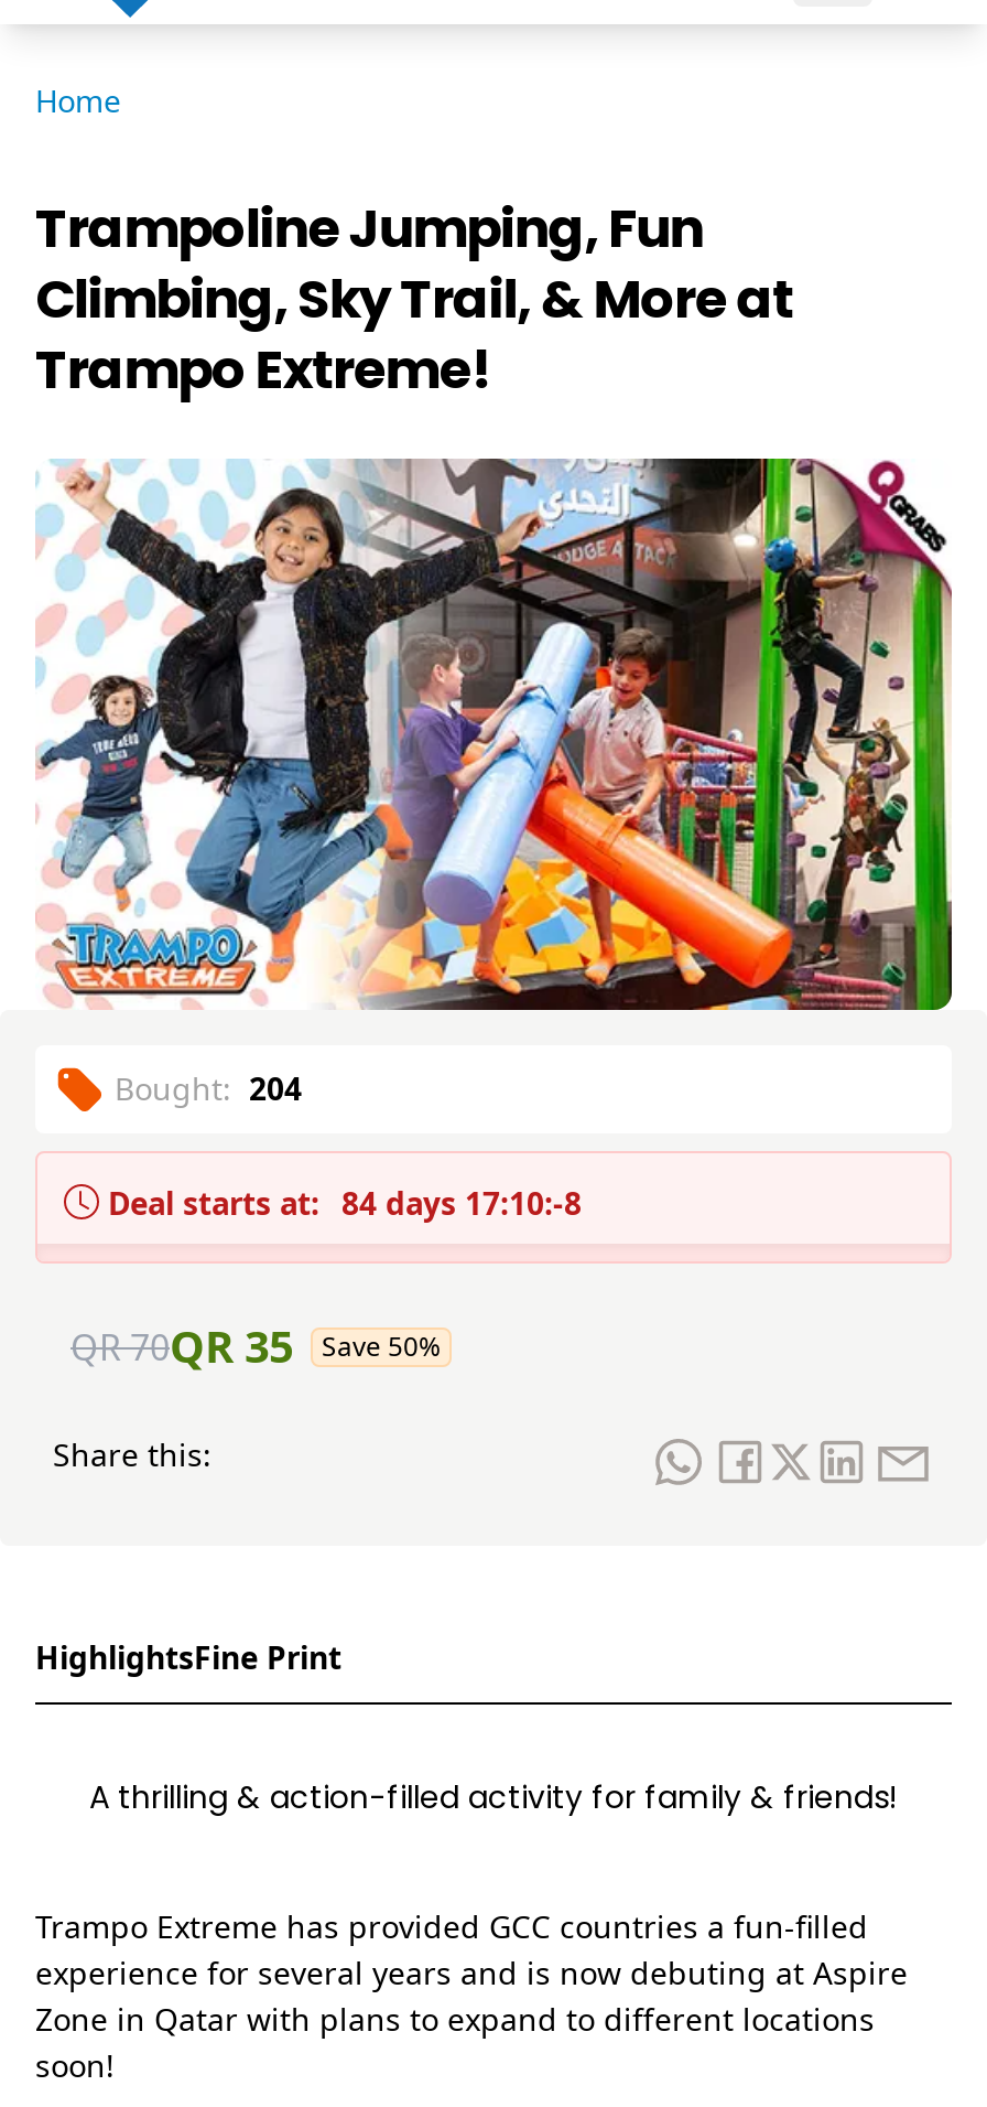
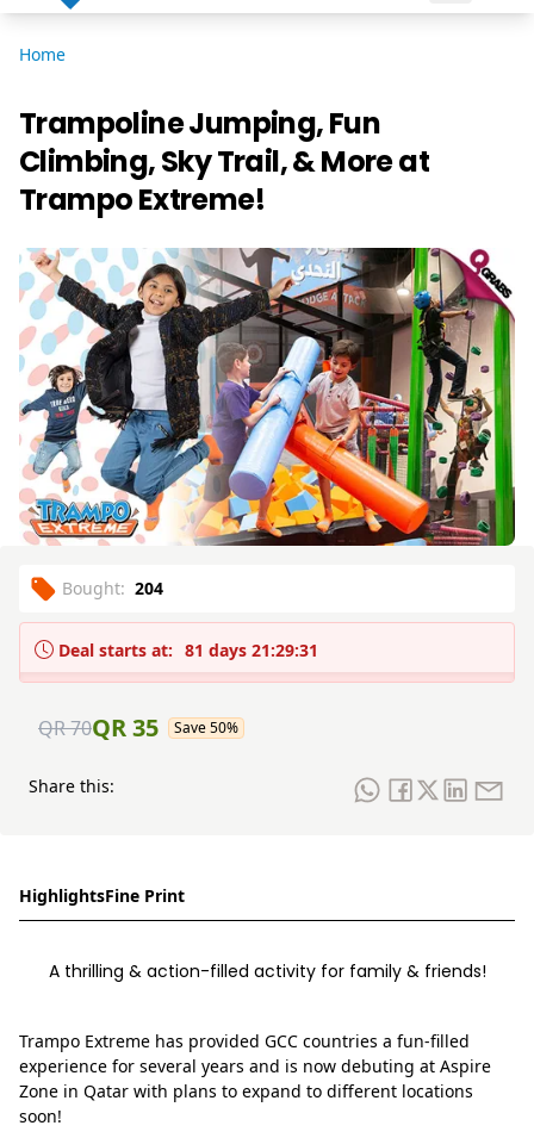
[108,1181,582,1223] Deal starts at: 84 days 17:10:-8 -> [58,638,318,661] Deal starts at: 81 days 21:29:31

